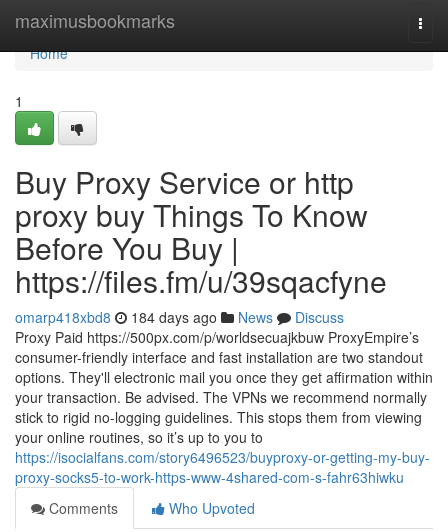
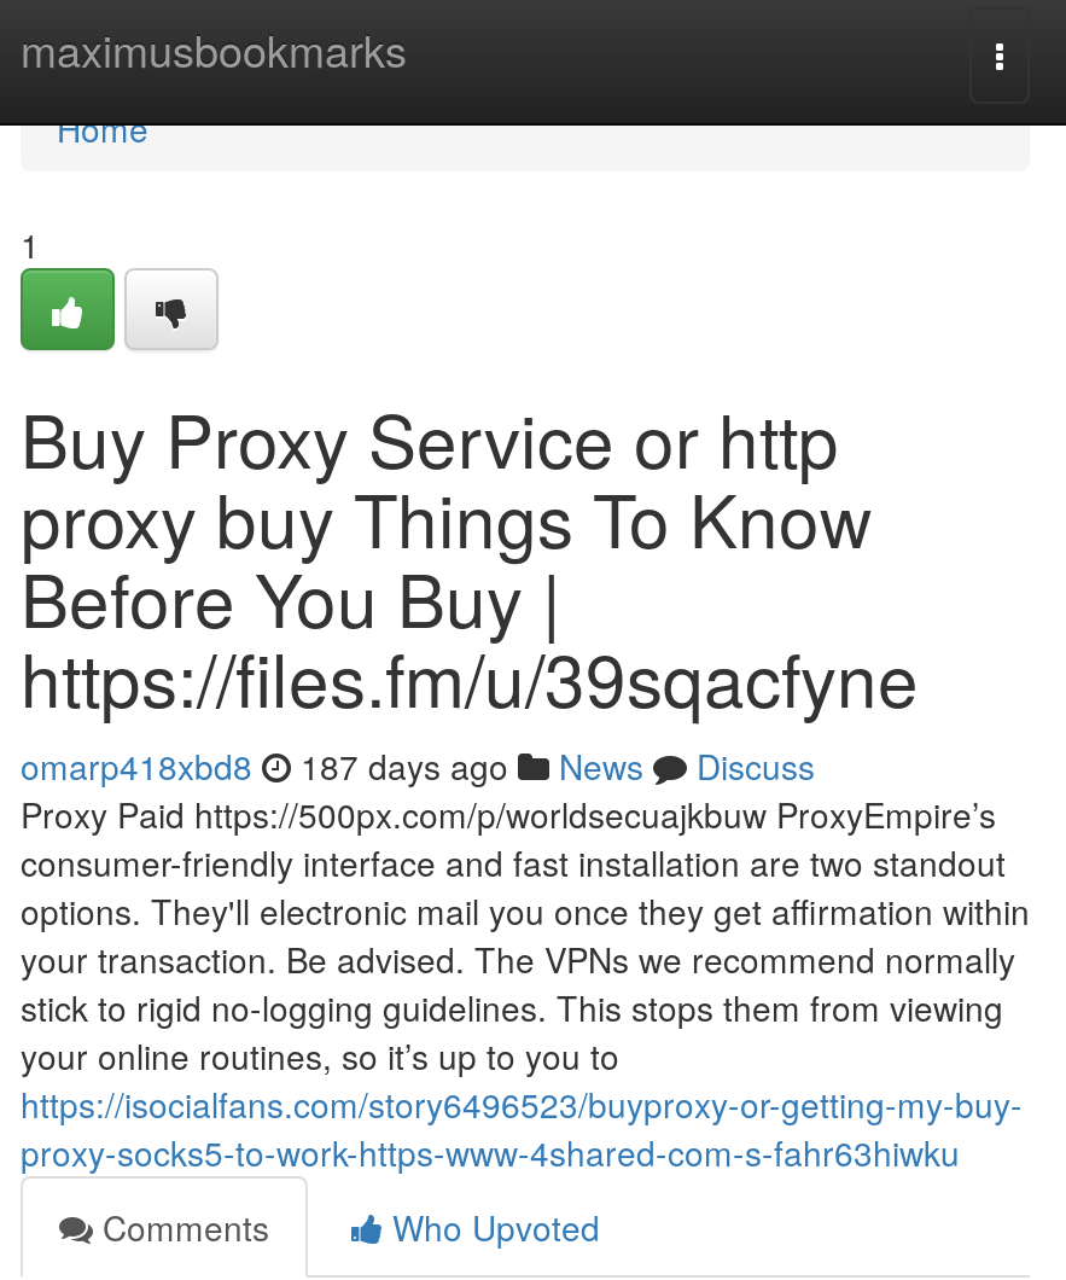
[15,307,344,327] omarp418xbd8 184 days ago News Discuss -> [21,741,815,790] omarp418xbd8 187 days ago News Discuss

